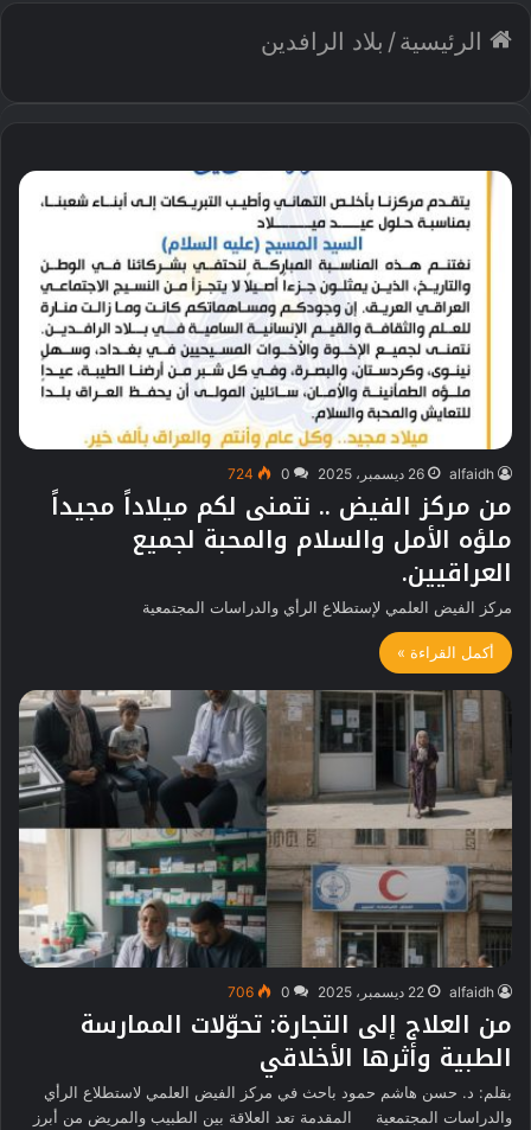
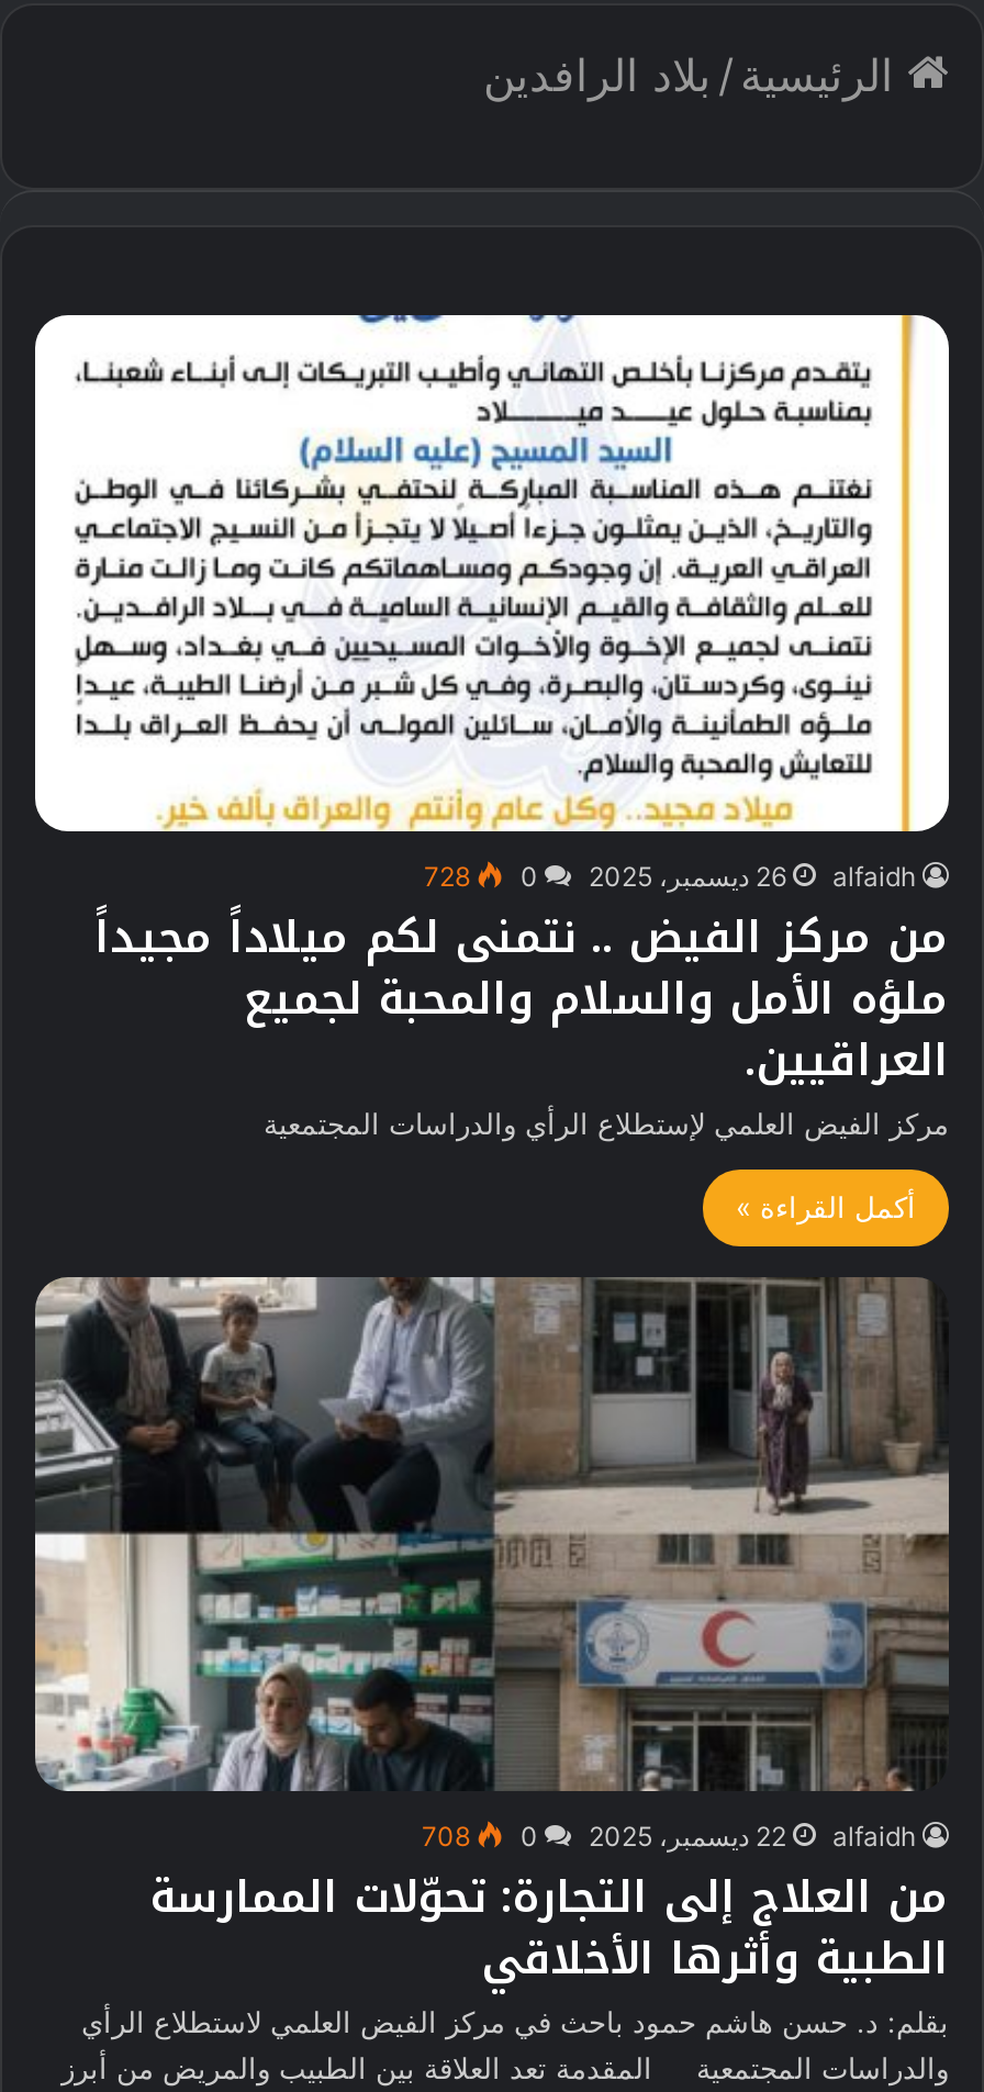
[228,464,290,482] 724 0 -> [424,859,538,892] 728 0
[228,983,290,1001] 706 0 -> [422,1820,538,1853] 708 0

